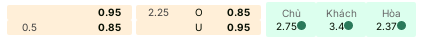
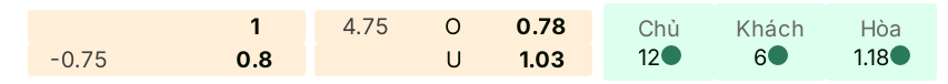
[98,6,121,18] 0.95 -> [251,12,259,39] 1
[148,6,169,18] 2.25 -> [342,12,389,39] 4.75
[227,6,250,18] 0.85 -> [516,12,567,39] 0.78
[22,21,37,33] 0.5 -> [50,45,107,72] -0.75
[98,21,121,33] 0.85 -> [236,45,274,72] 0.8
[227,21,250,33] 0.95 -> [519,45,564,72] 1.03
[276,20,297,32] 2.75 -> [638,43,660,69] 12
[329,20,344,32] 3.4 -> [754,43,767,69] 6
[376,20,397,32] 2.37 -> [854,43,889,69] 1.18

